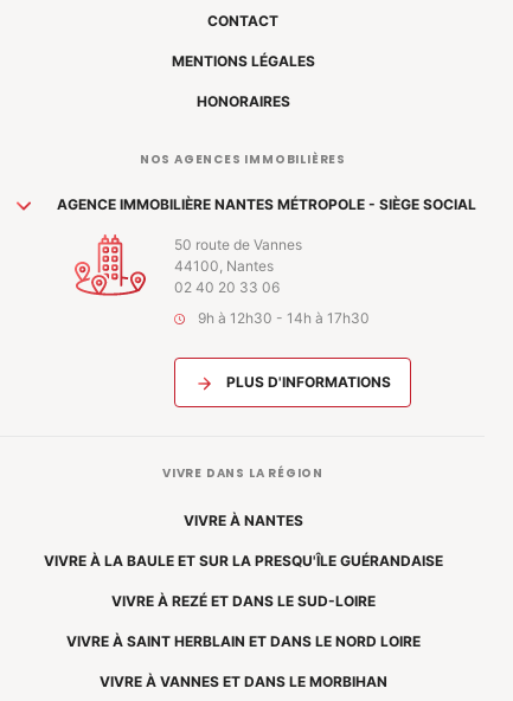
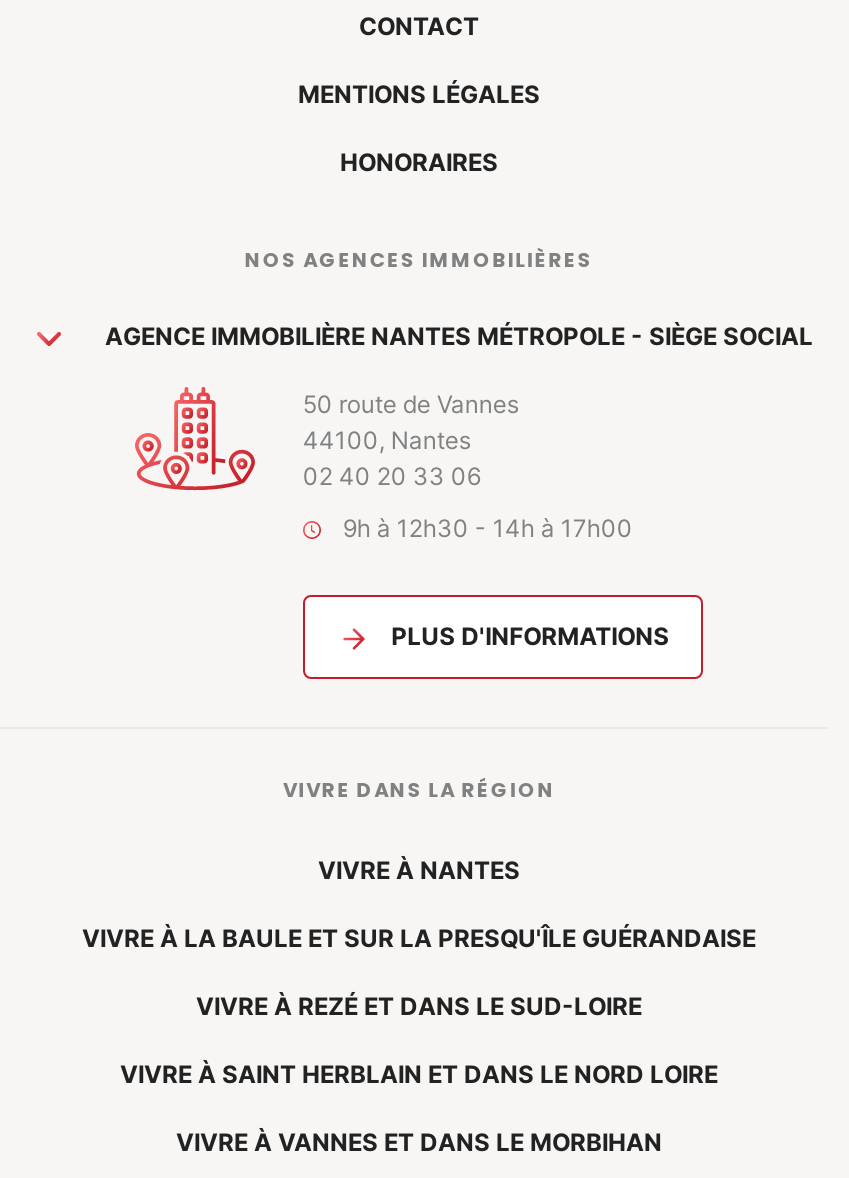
[198,309,370,327] 9h à 12h30 - 14h à 17h30 -> [343,513,633,543] 9h à 12h30 - 14h à 17h00

